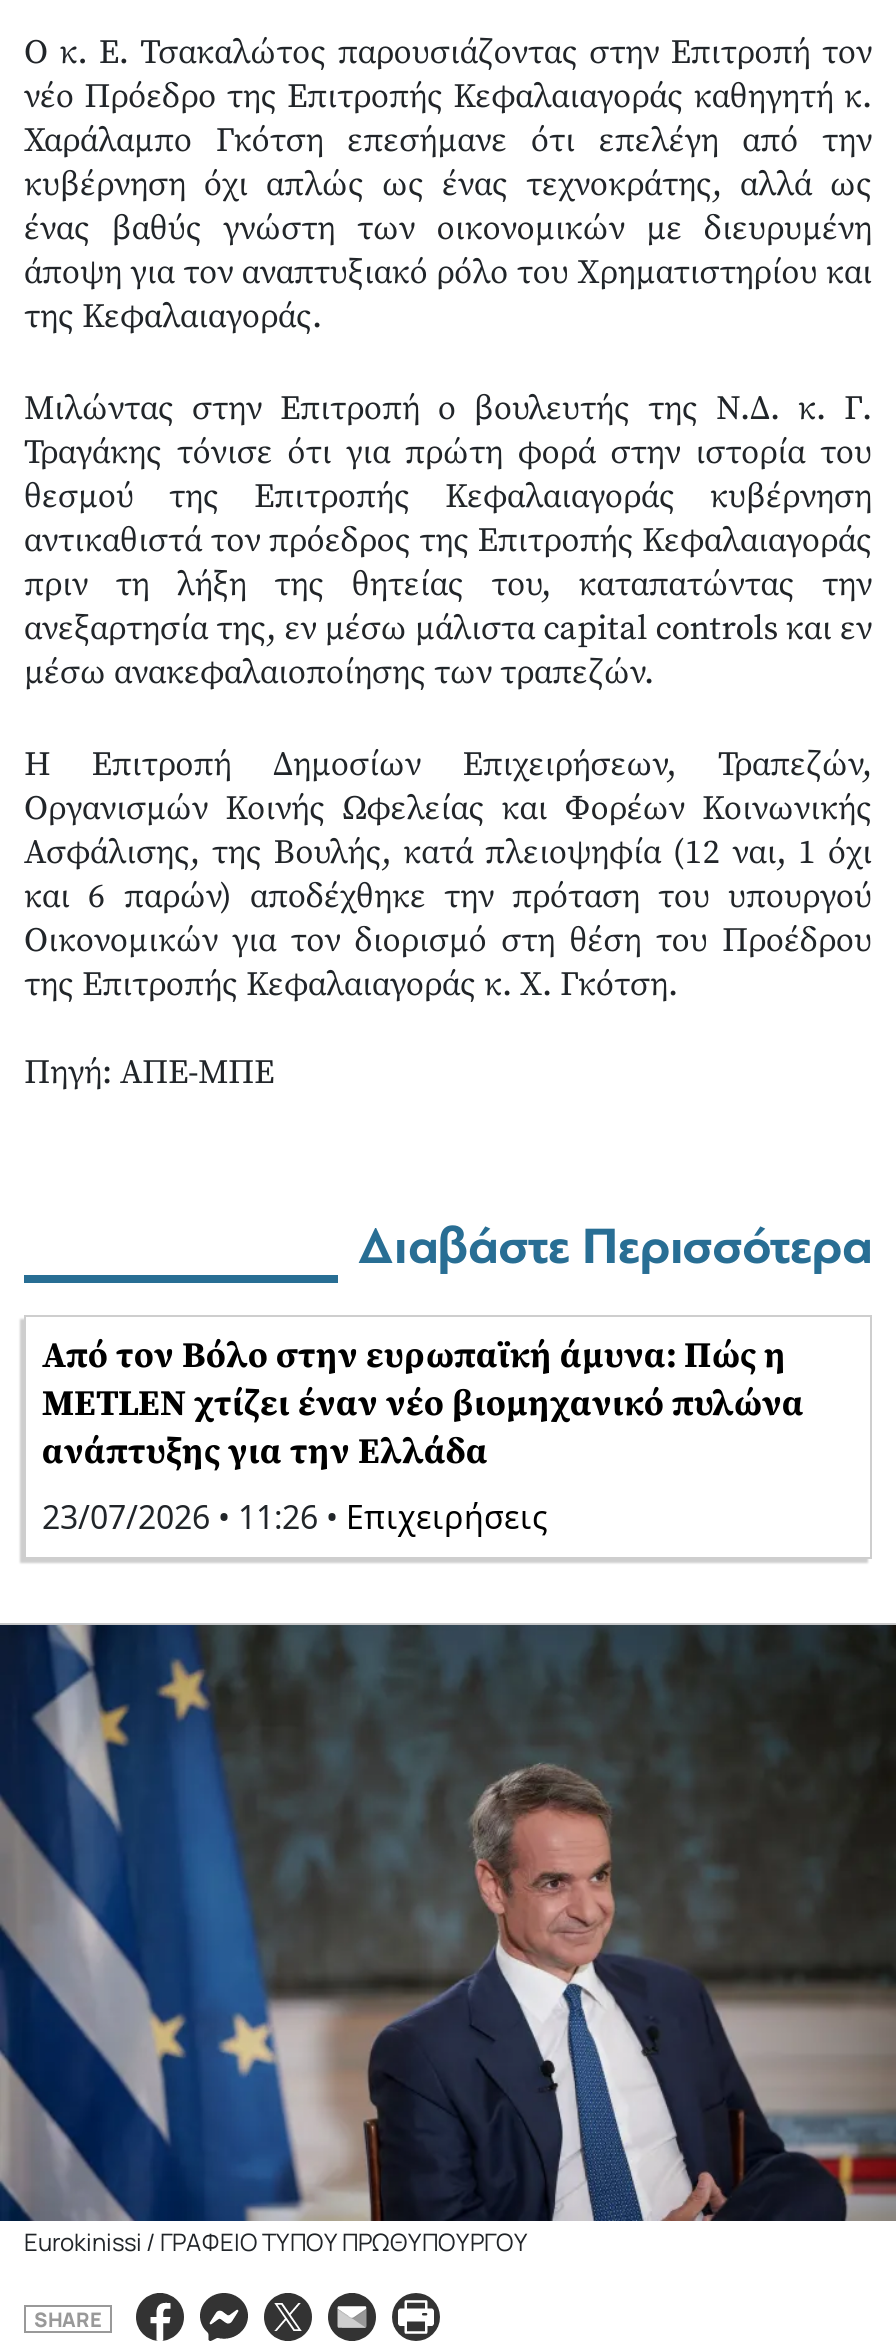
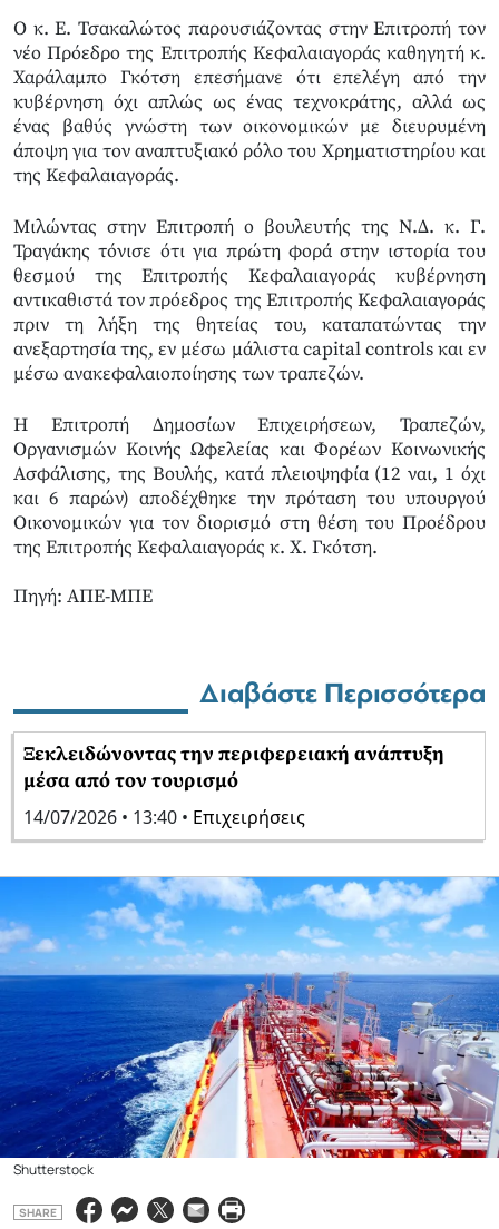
[42,1332,804,1538] Από τον Βόλο στην ευρωπαϊκή άμυνα: Πώς η | METLEN χτίζει έναν νέο βιομηχανικό πυλώνα | ανάπτυξης για την Ελλάδα | 23/07/2026 • 11:26 • Επιχειρήσεις -> [23,741,444,829] Ξεκλειδώνοντας την περιφερειακή ανάπτυξη | μέσα από τον τουρισμό | 14/07/2026 • 13:40 • Επιχειρήσεις
[6,1623,890,2260] [image] | Eurokinissi / ΓΡΑΦΕΙΟ ΤΥΠΟΥ ΠΡΩΘΥΠΟΥΡΓΟΥ -> [3,876,496,1178] [image] | Shutterstock

